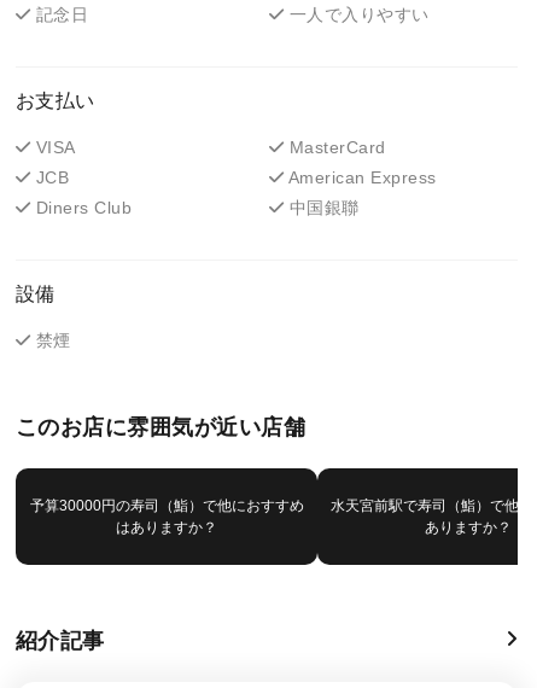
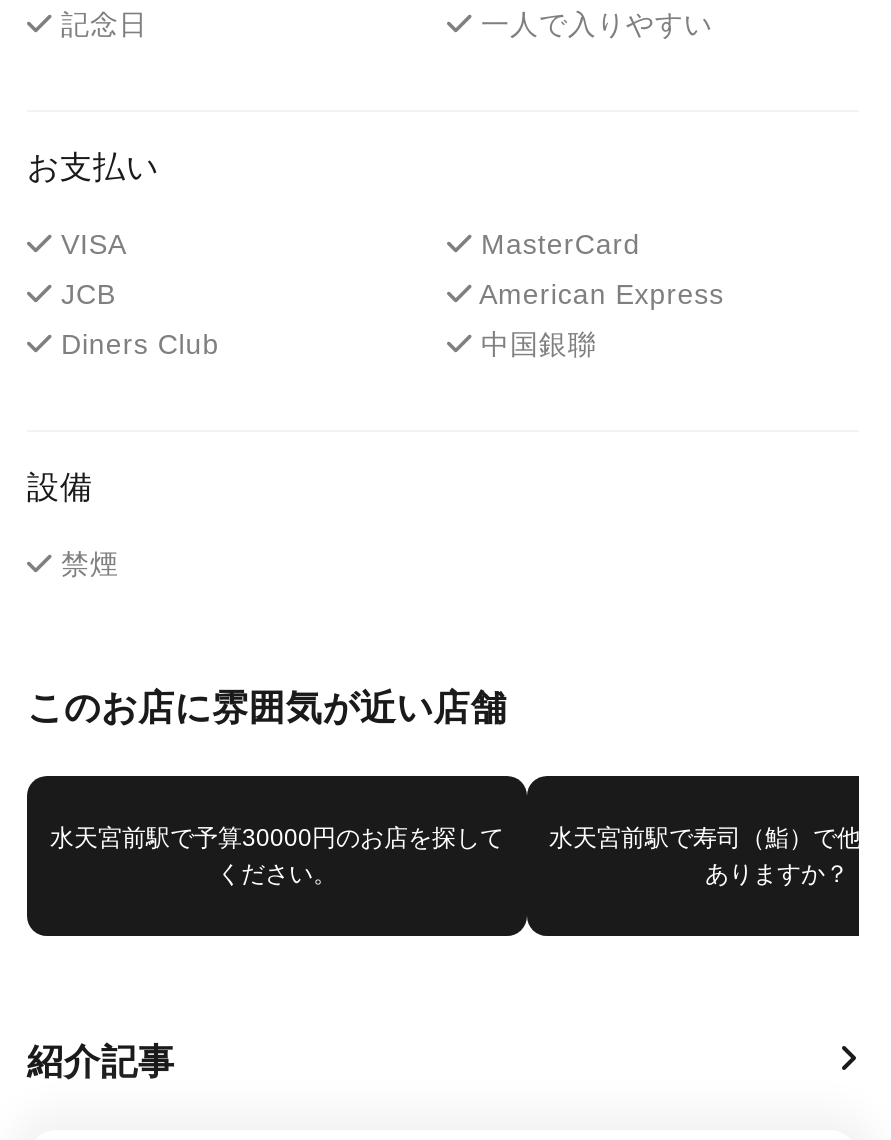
[30,498,303,537] 予算30000円の寿司（鮨）で他におすすめ | はありますか？ -> [50,825,504,889] 水天宮前駅で予算30000円のお店を探して | ください。

